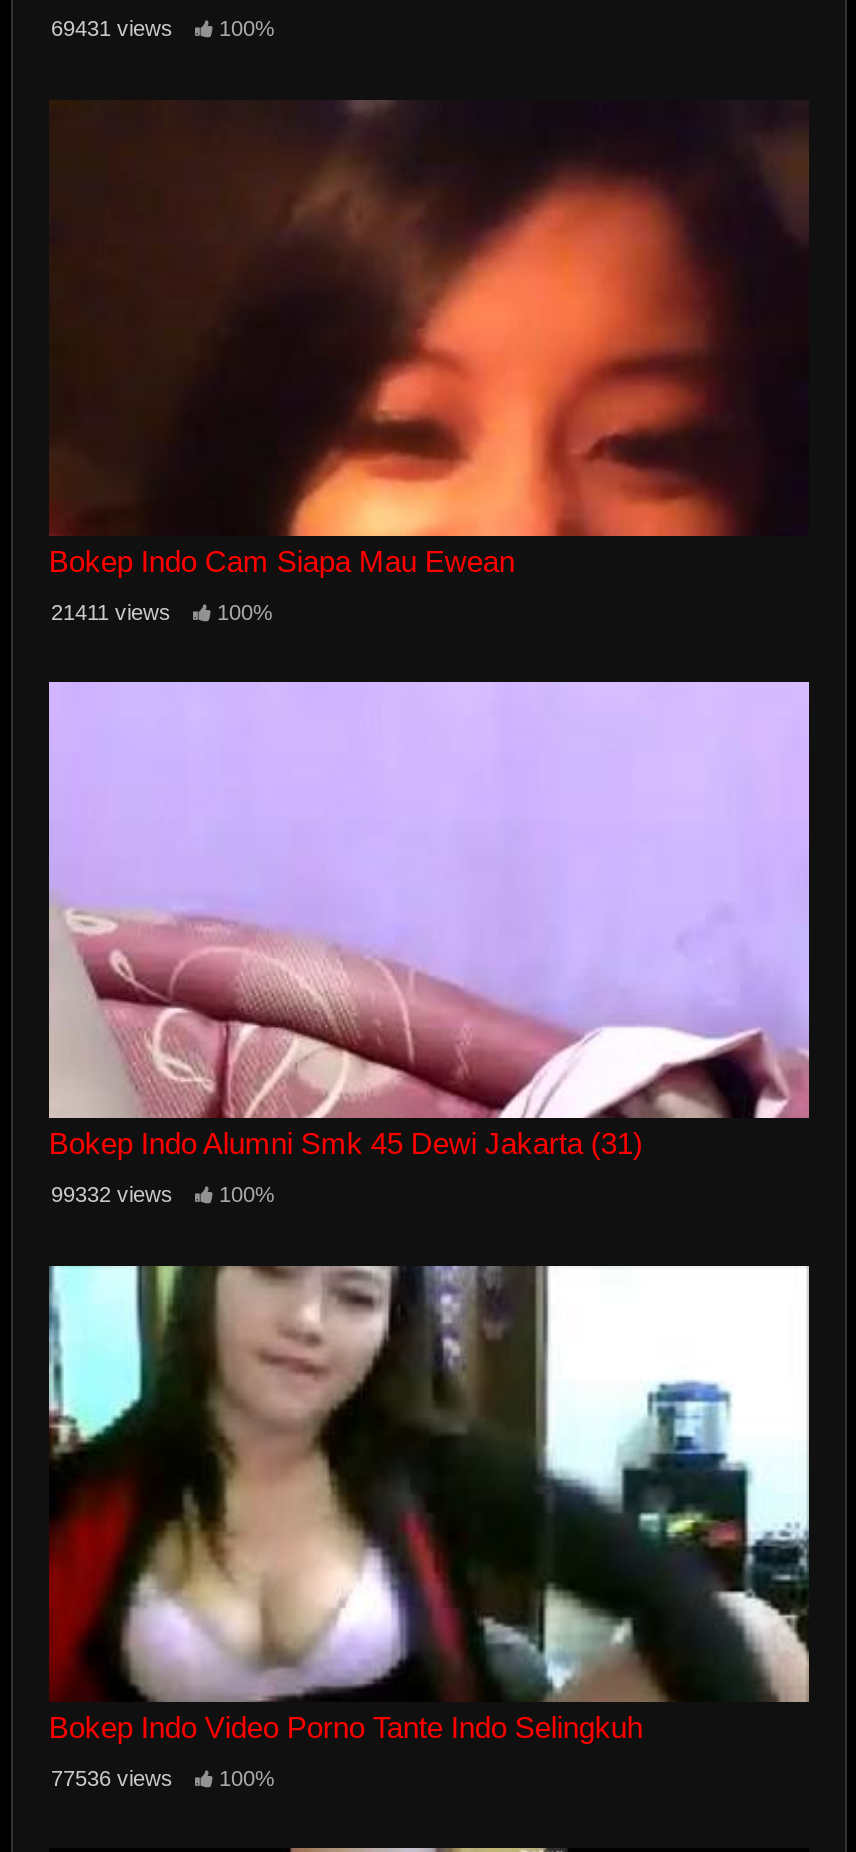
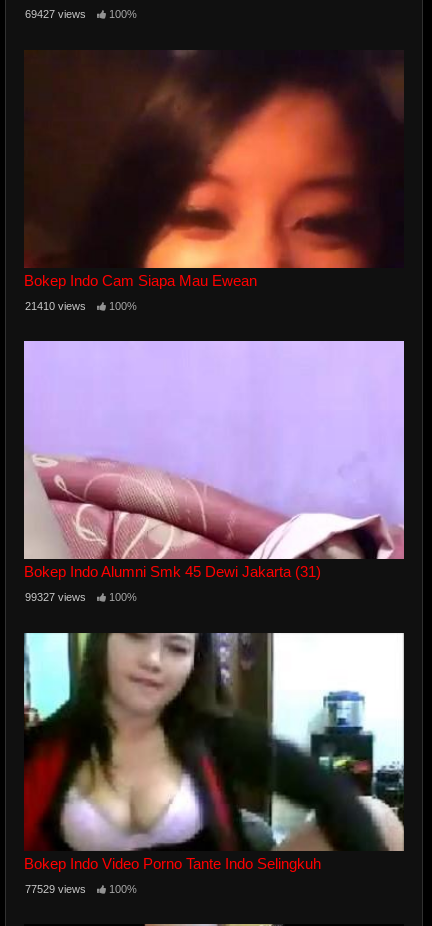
[51,16,275,40] 69431 views 100% -> [25,8,137,20] 69427 views 100%
[51,599,273,623] 21411 views 100% -> [25,300,137,312] 21410 views 100%
[51,1182,275,1206] 99332 views 100% -> [25,591,137,603] 99327 views 100%
[51,1765,275,1789] 77536 views 100% -> [25,883,137,895] 77529 views 100%

